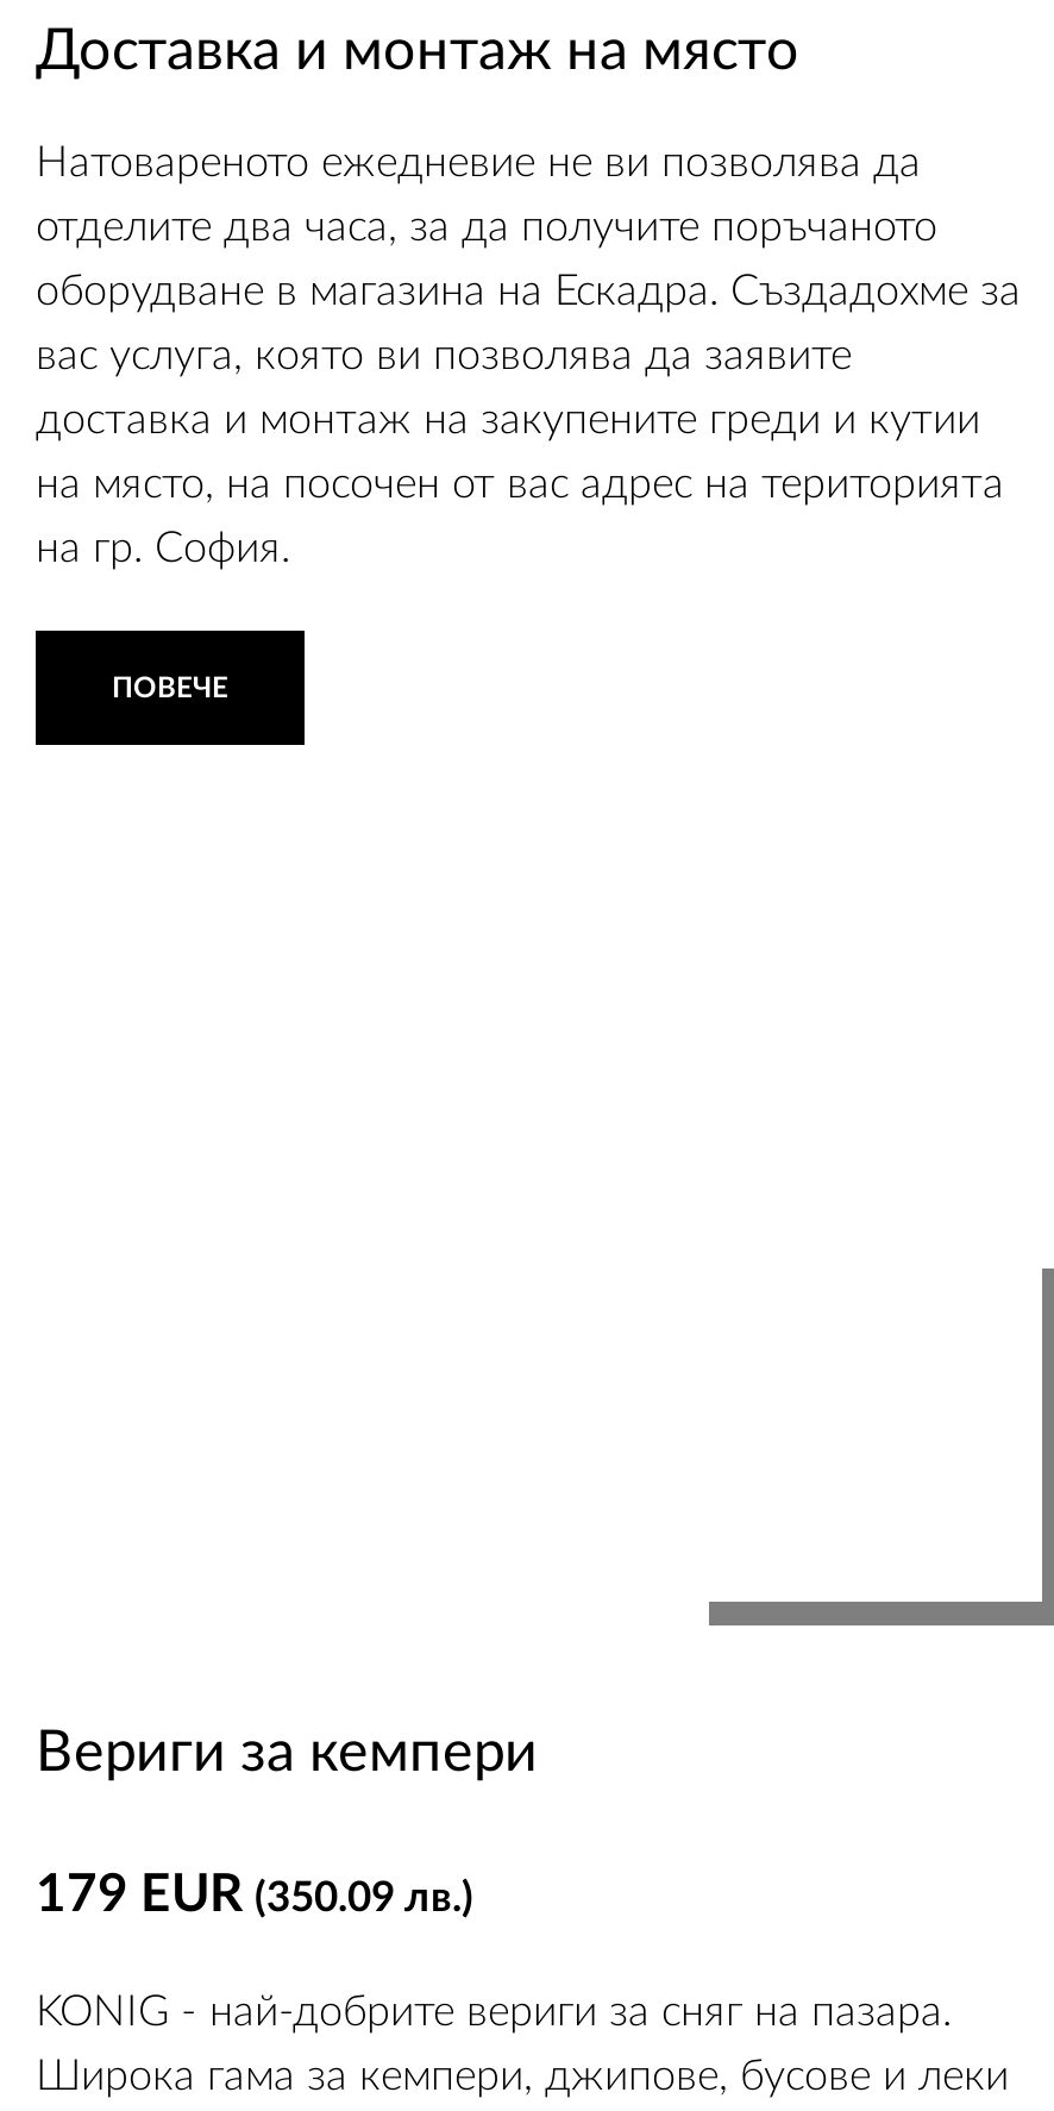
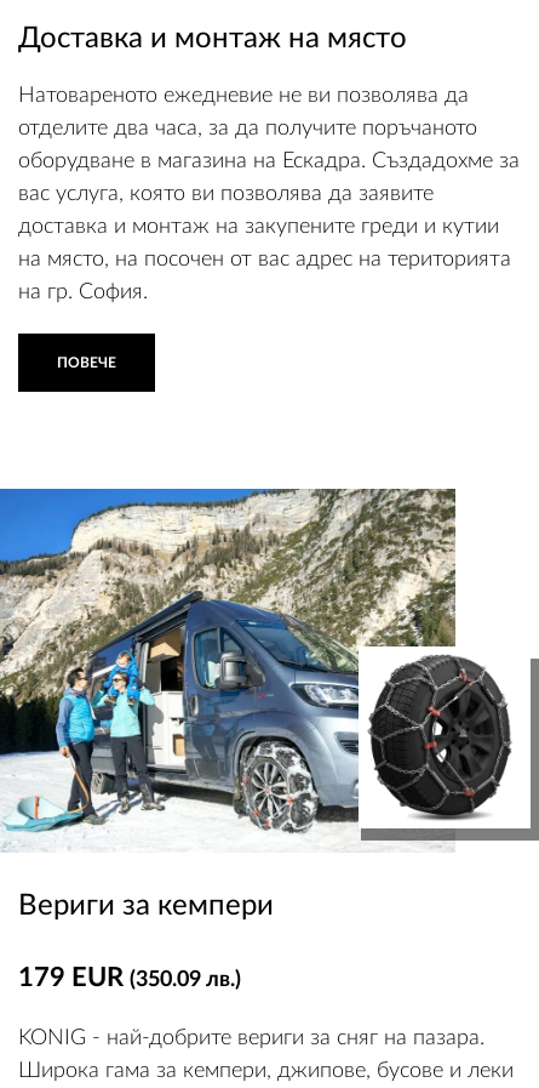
none -> [4,488,512,853] [image]

